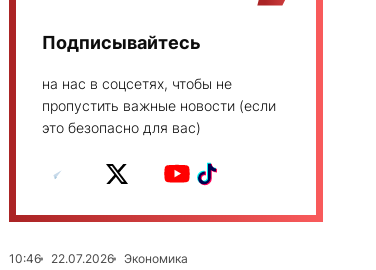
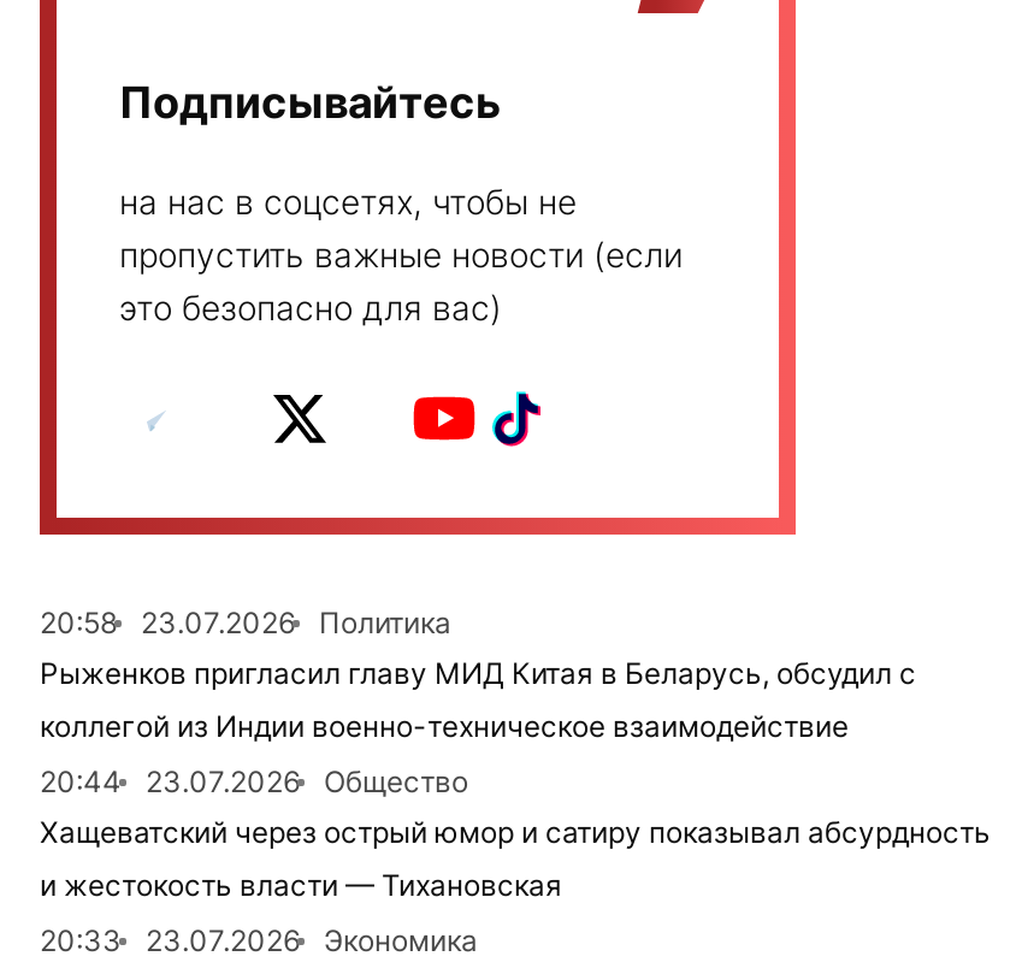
[9,251,114,266] 10:46 | 22.07.2026 -> [40,604,991,958] 20:58 | 23.07.2026 | Политика | Рыженков пригласил главу МИД Китая в Беларусь, обсудил с | коллегой из Индии военно-техническое взаимодействие | 20:44 | 23.07.2026 | Общество | Хащеватский через острый юмор и сатиру показывал абсурдность | и жестокость власти — Тихановская | 20:33 | 23.07.2026

